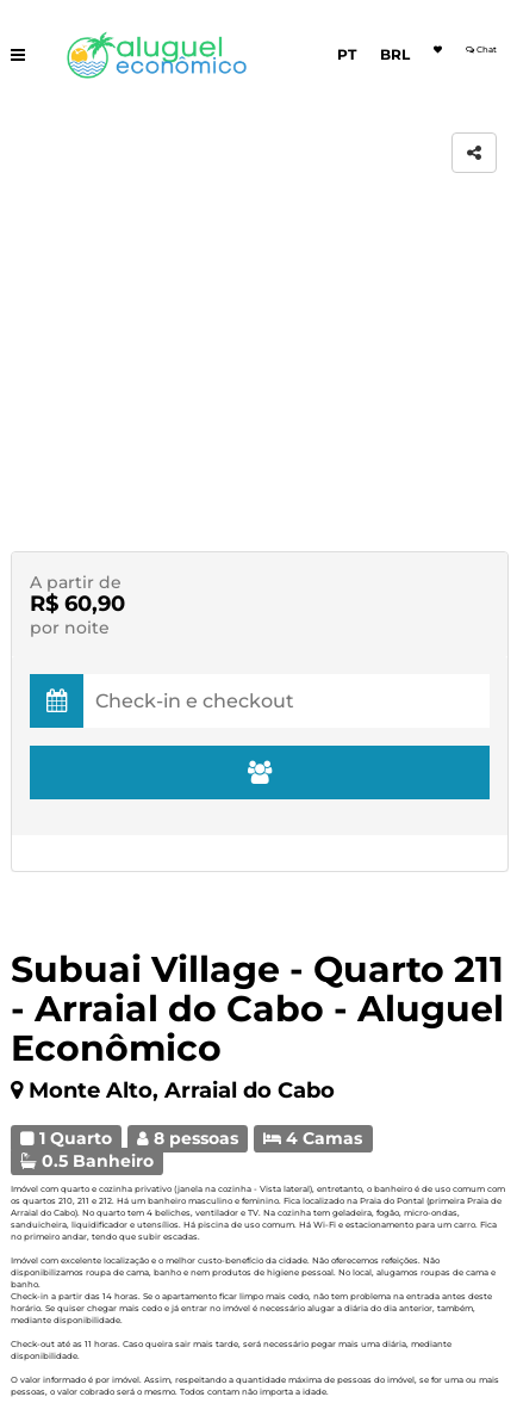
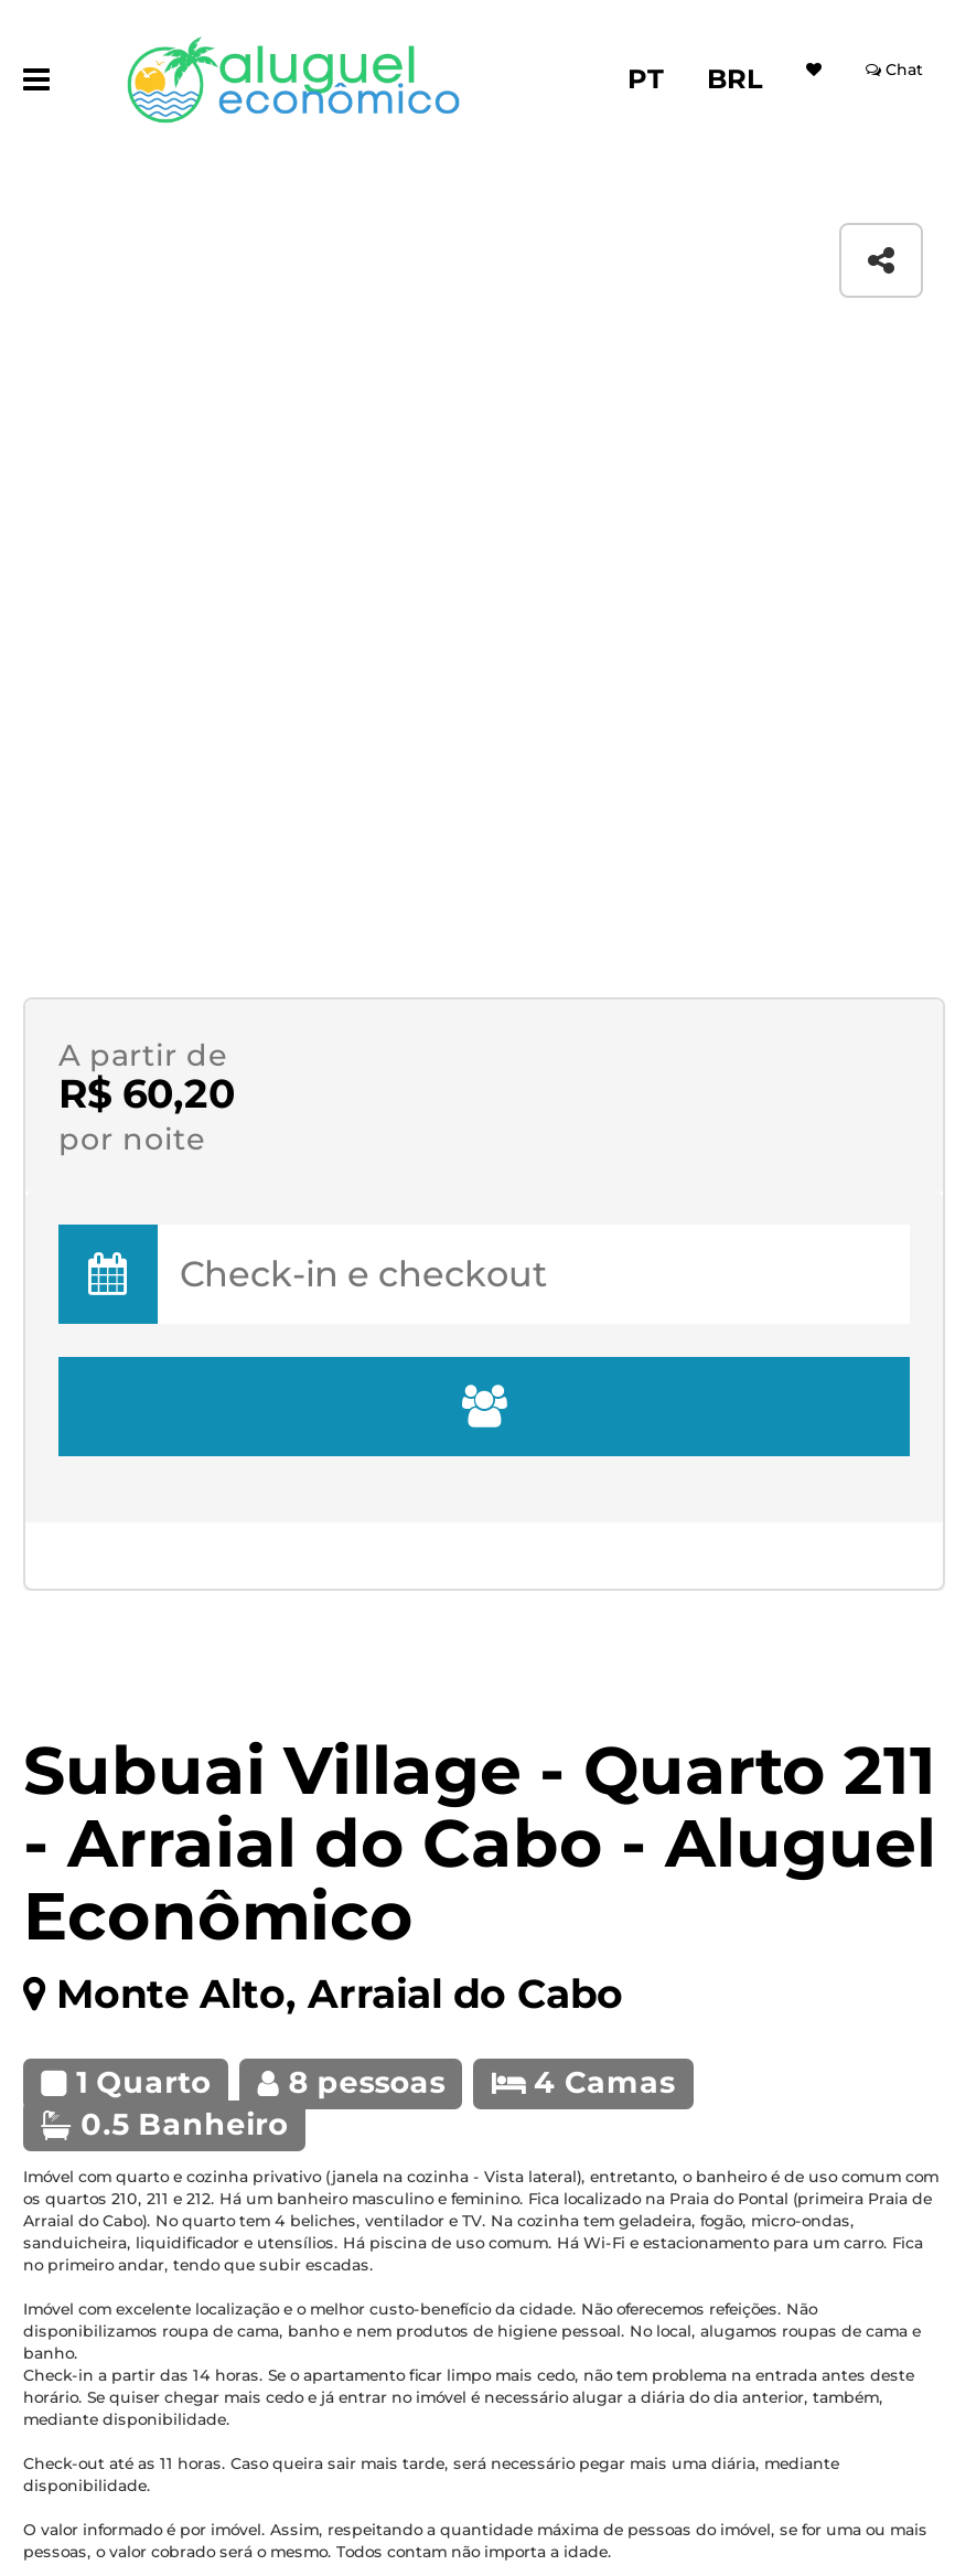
[30,591,125,617] R$ 60,90 -> [58,1070,235,1119] R$ 60,20

